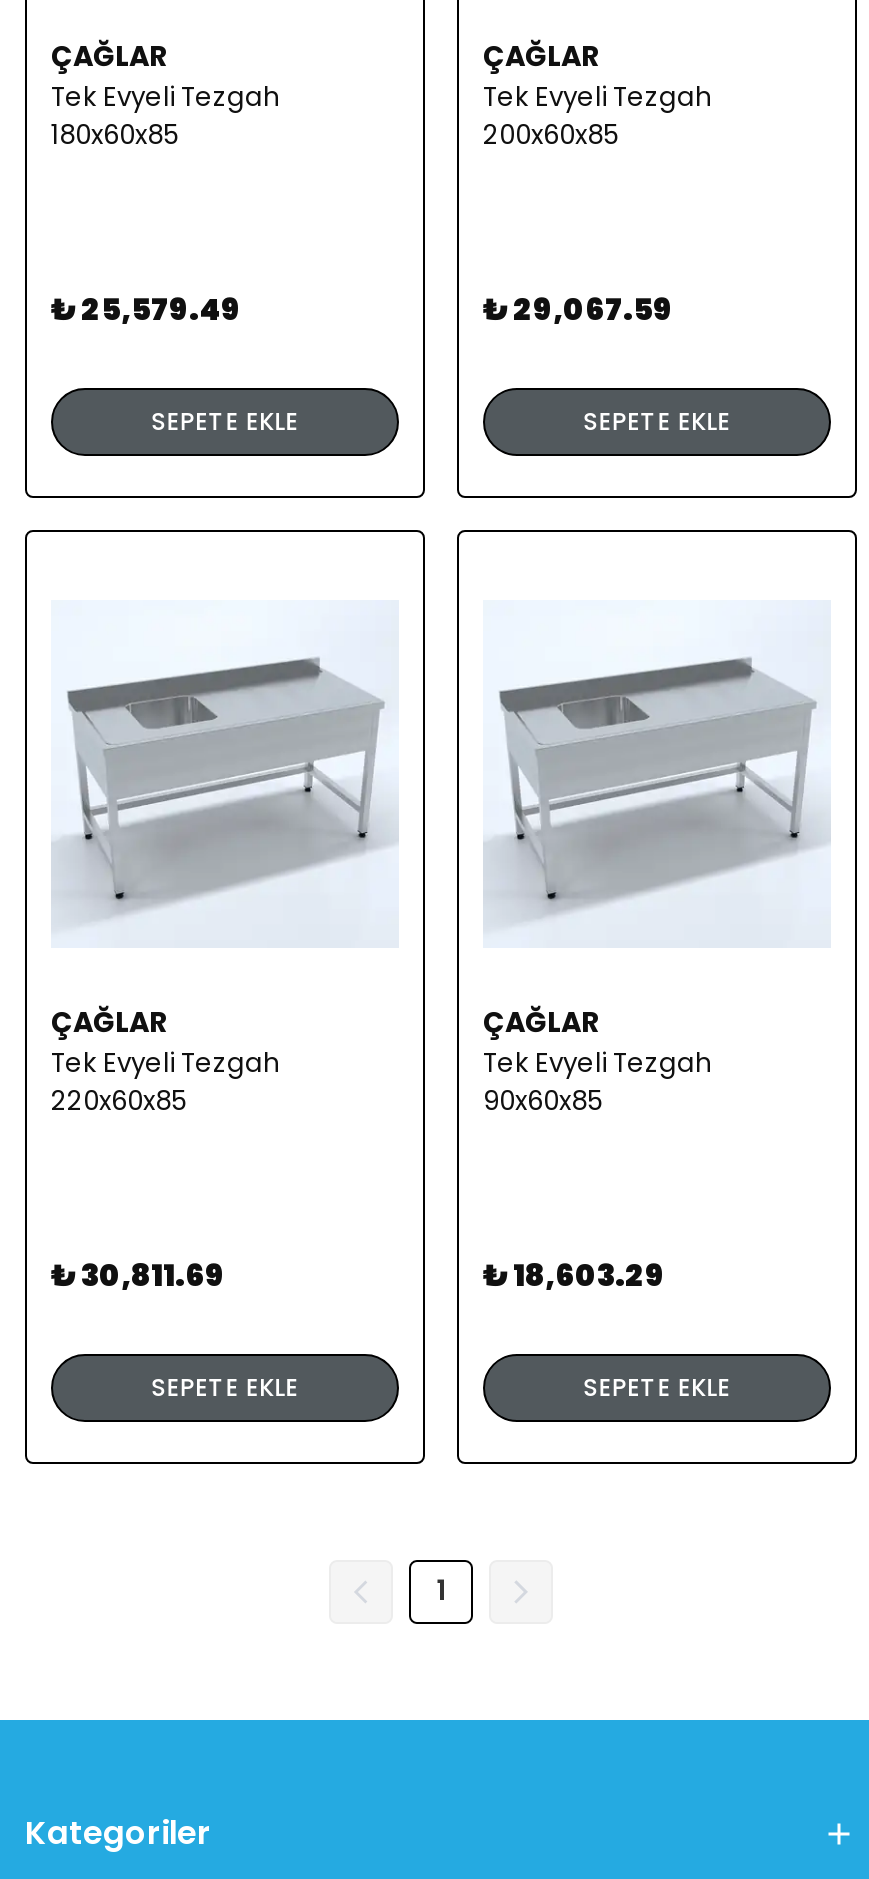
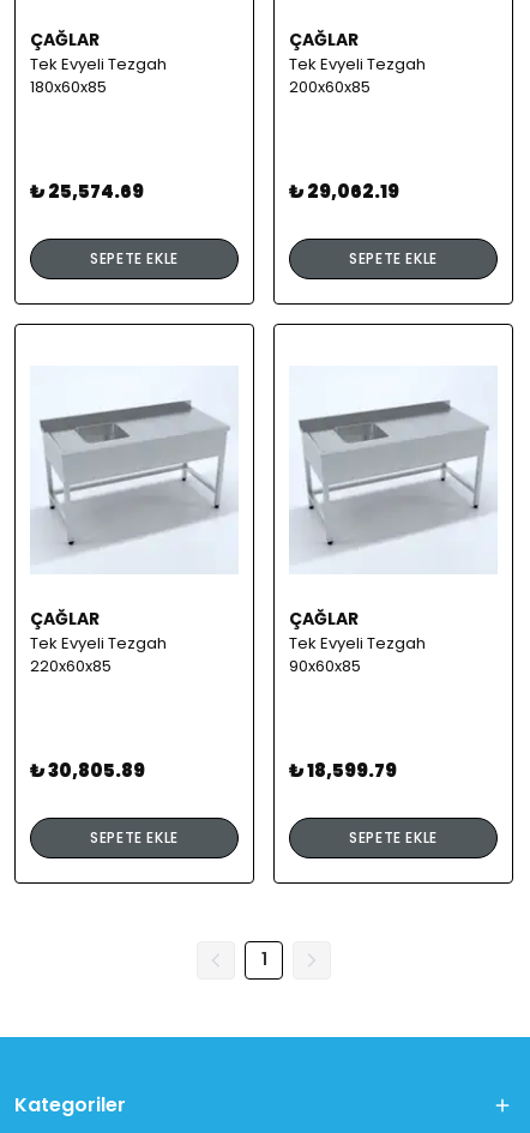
[51,289,241,331] ₺ 25,579.49 -> [30,179,144,204] ₺ 25,574.69
[483,289,673,331] ₺ 29,067.59 -> [289,179,399,204] ₺ 29,062.19
[51,1254,225,1296] ₺ 30,811.69 -> [30,758,145,783] ₺ 30,805.89
[483,1254,665,1296] ₺ 18,603.29 -> [289,758,397,783] ₺ 18,599.79

